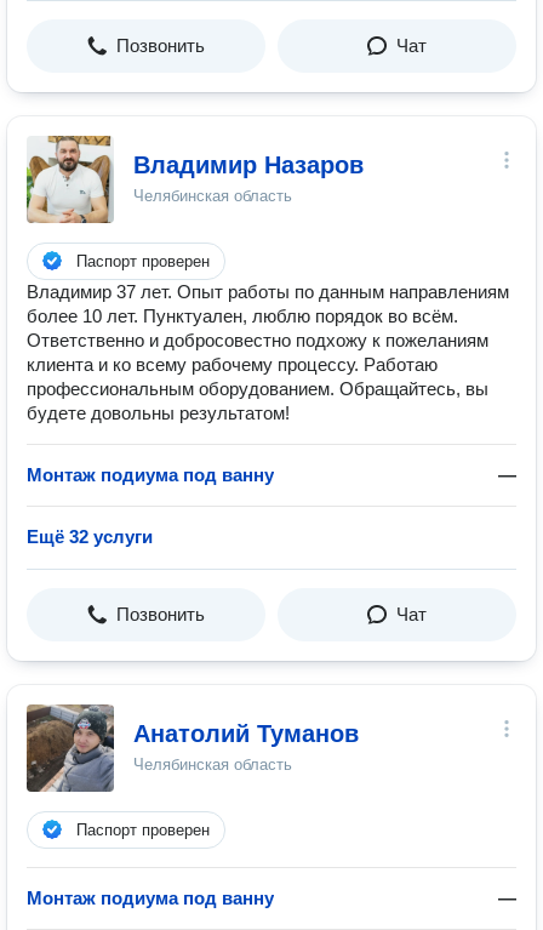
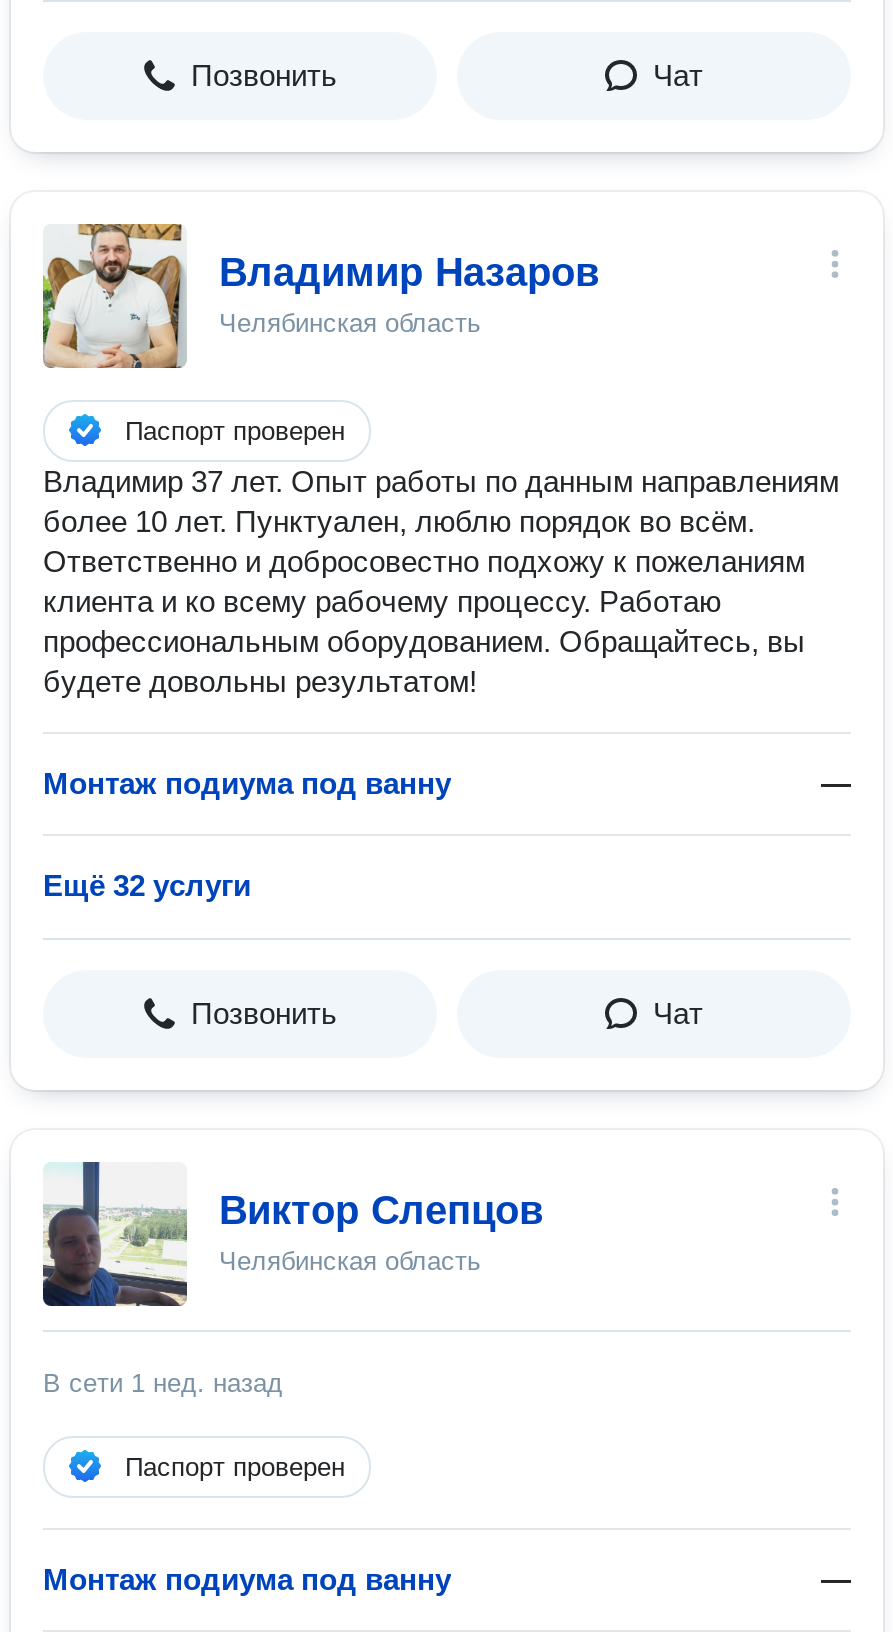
[25,703,359,761] [image] | Анатолий Туманов -> [43,1160,543,1308] [image] | Виктор Слепцов
none -> [43,1368,283,1398] В сети 1 нед. назад

